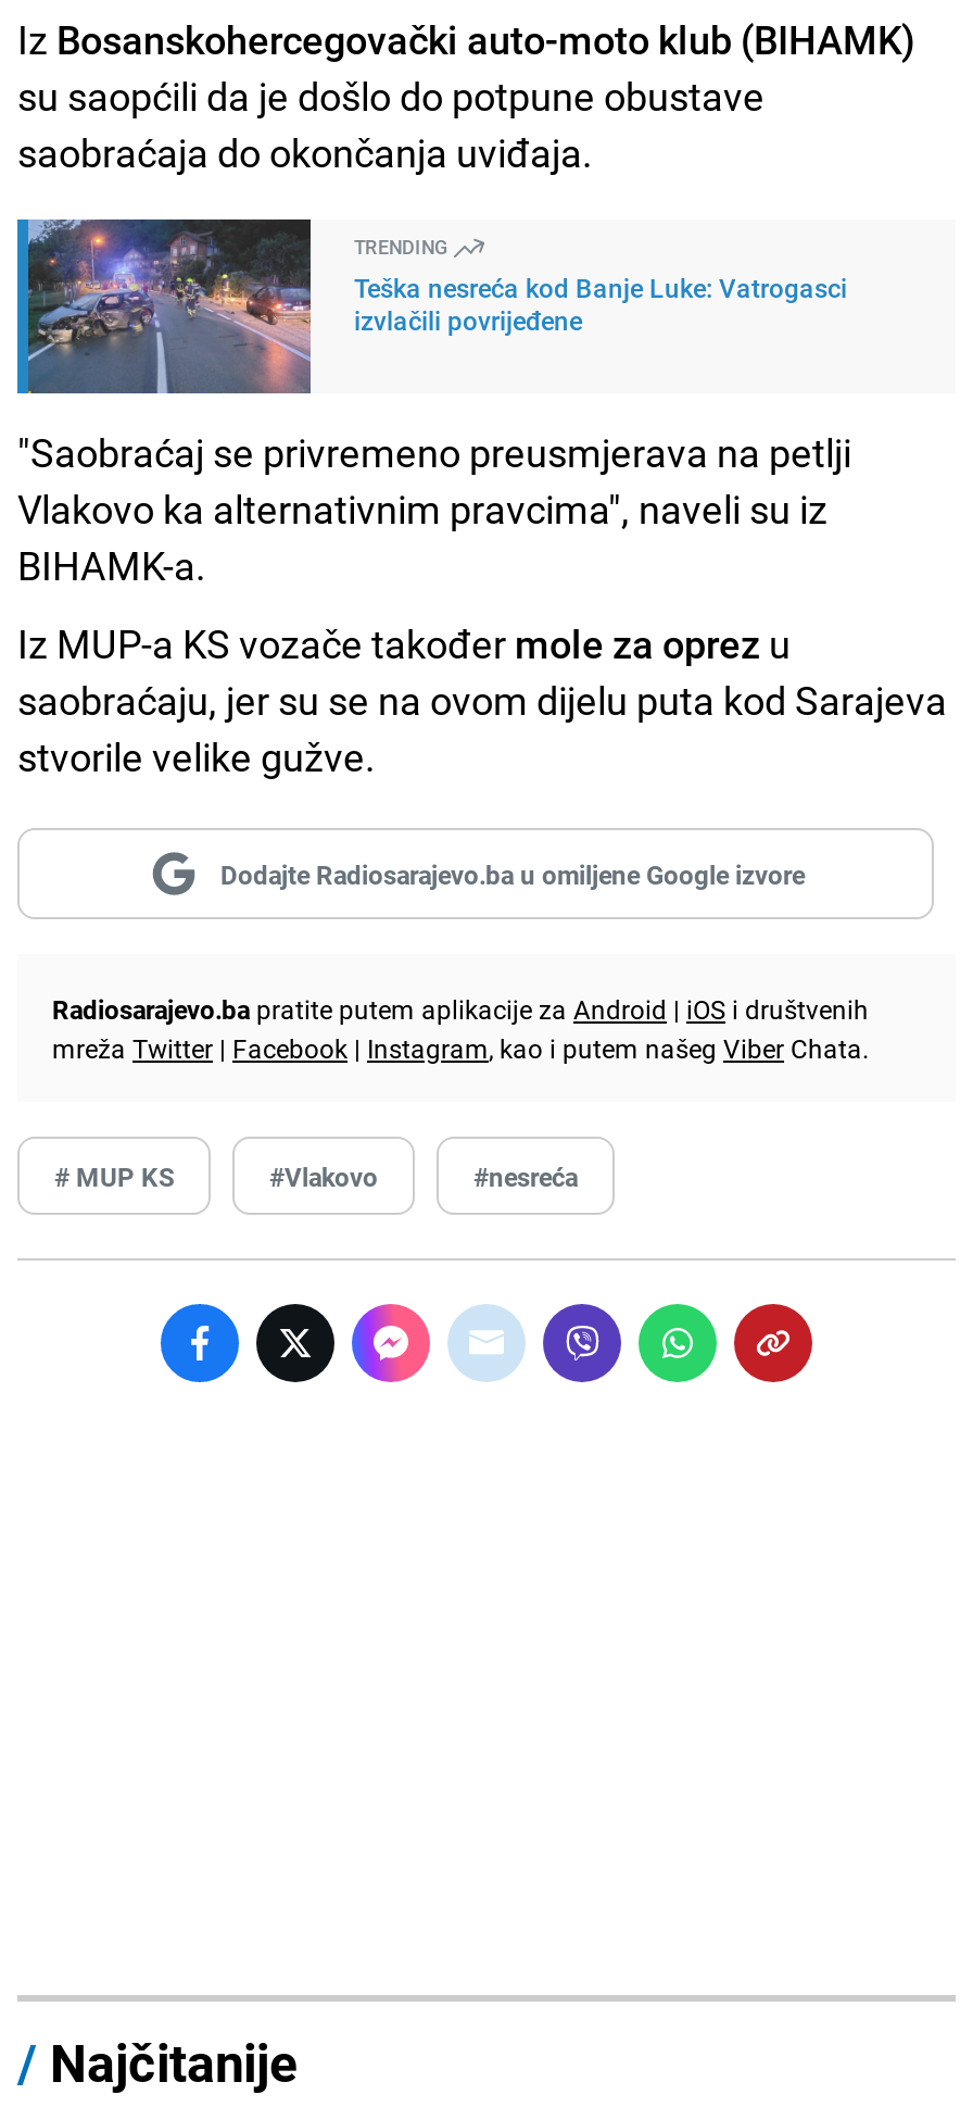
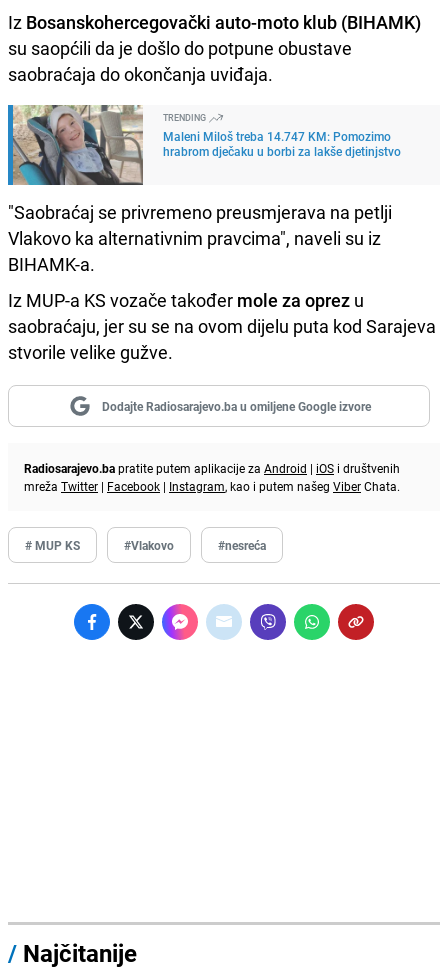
[26,217,847,396] [image] | Teška nesreća kod Banje Luke: Vatrogasci | izvlačili povrijeđene -> [12,104,401,186] [image] | Maleni Miloš treba 14.747 KM: Pomozimo | hrabrom dječaku u borbi za lakše djetinjstvo

